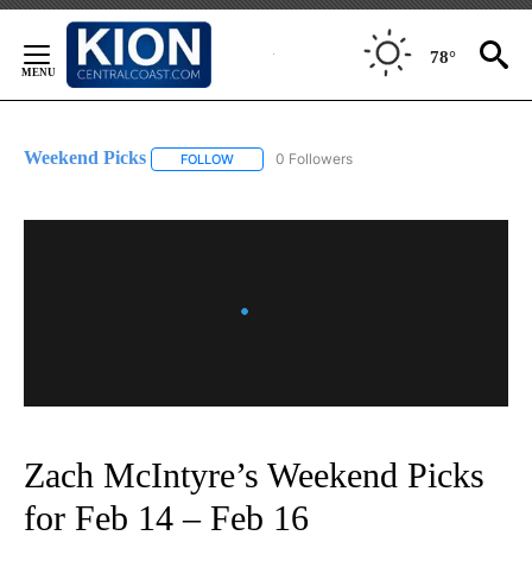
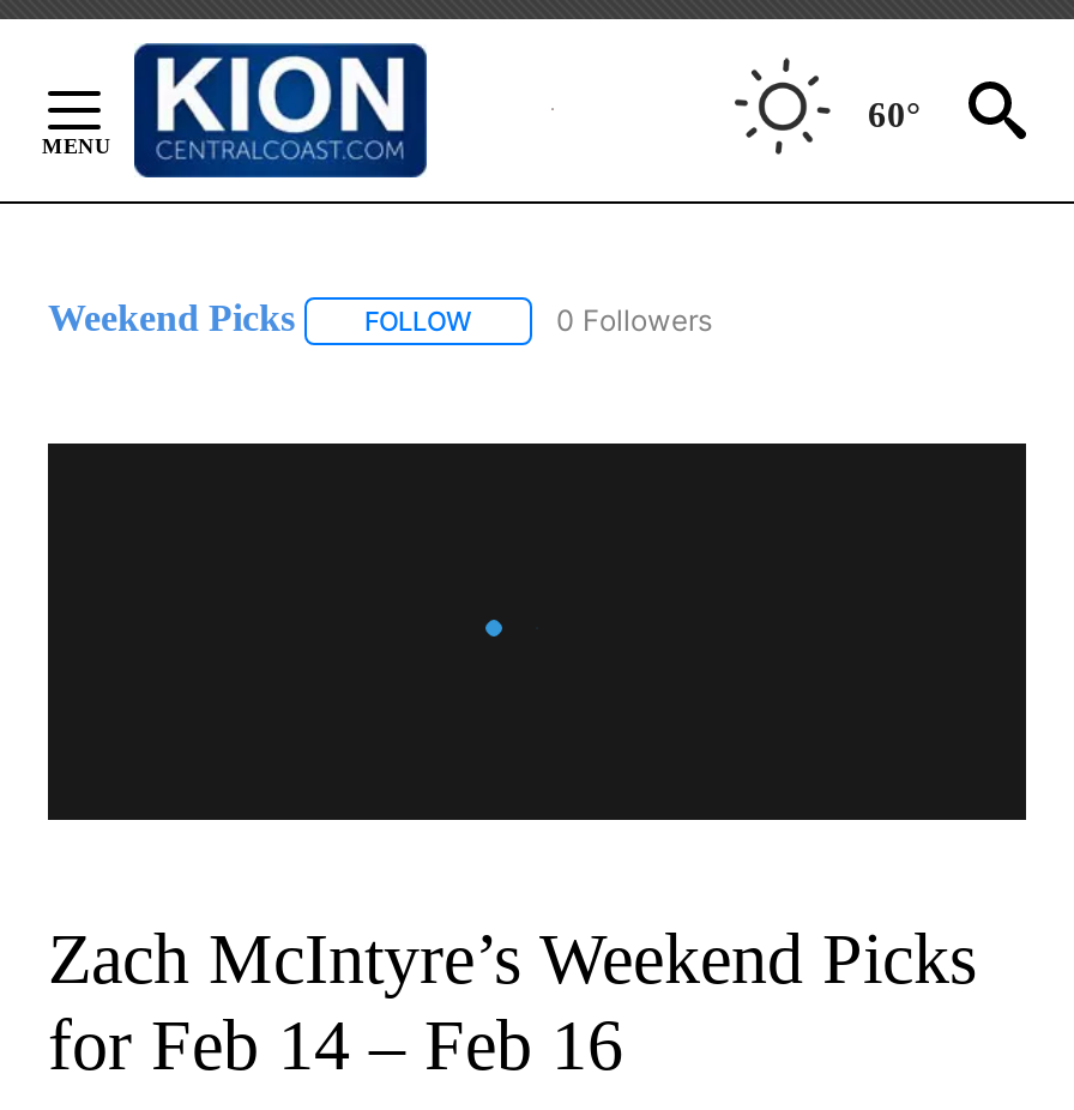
[430,48,456,67] 78° -> [868,97,921,135] 60°

